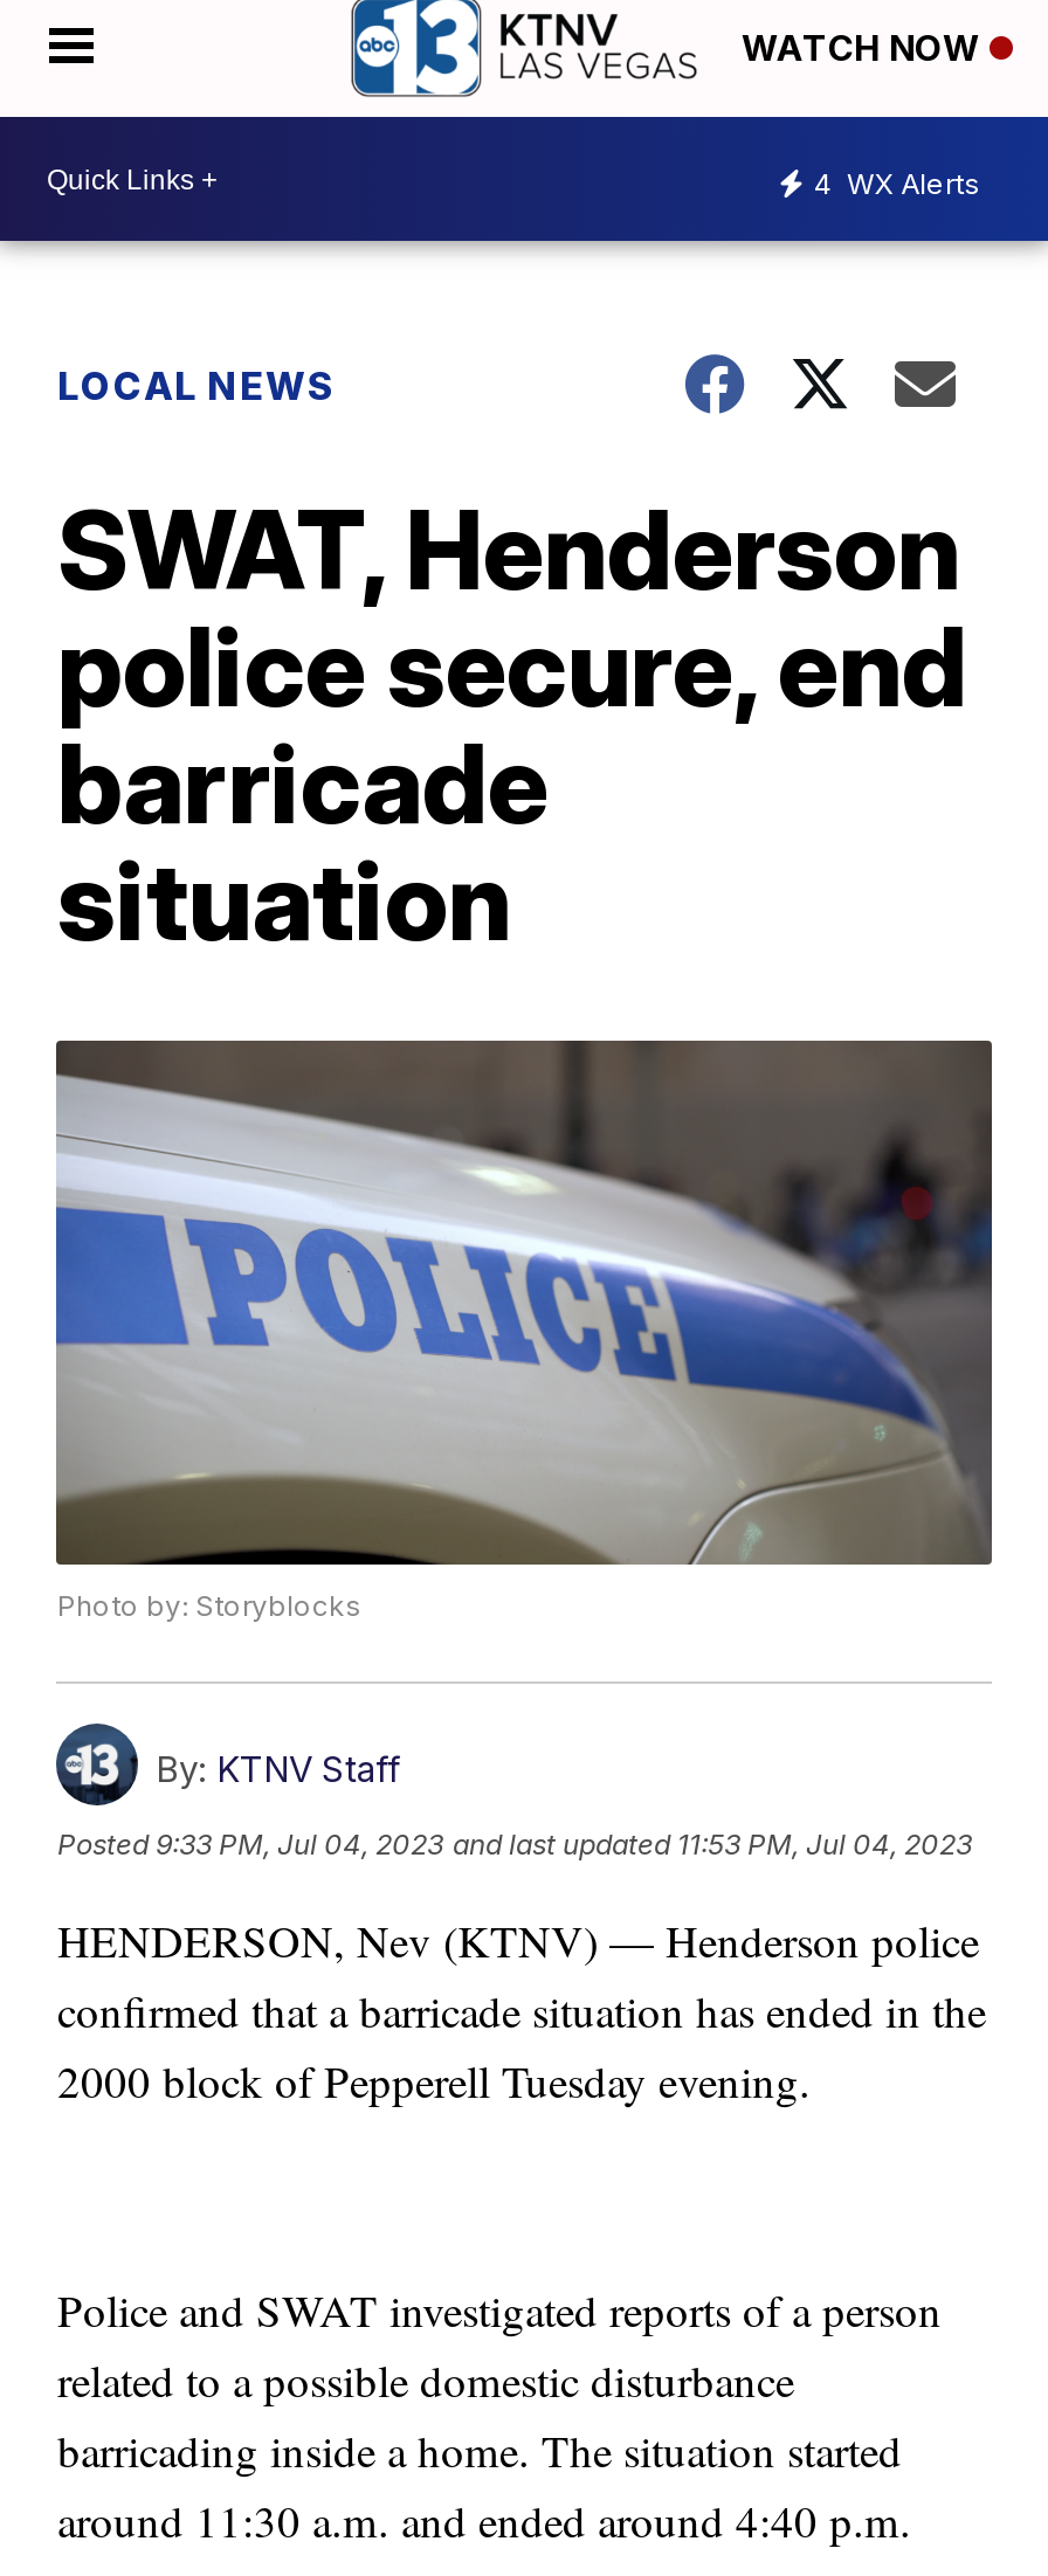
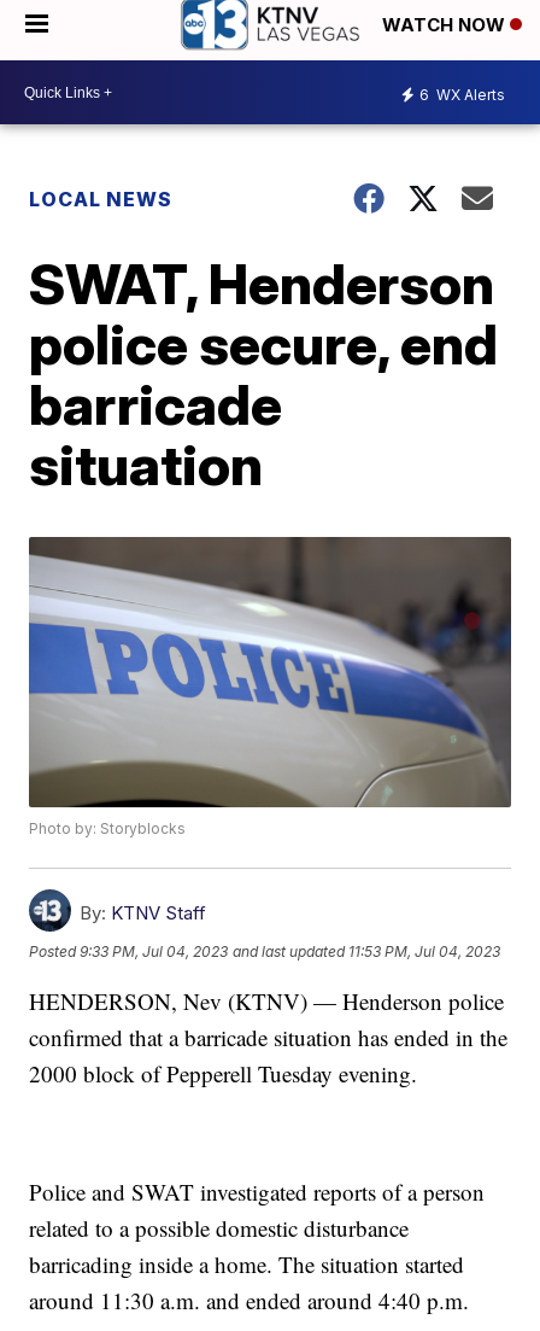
[814,165,980,200] 4 WX Alerts -> [419,85,505,103] 6 WX Alerts

